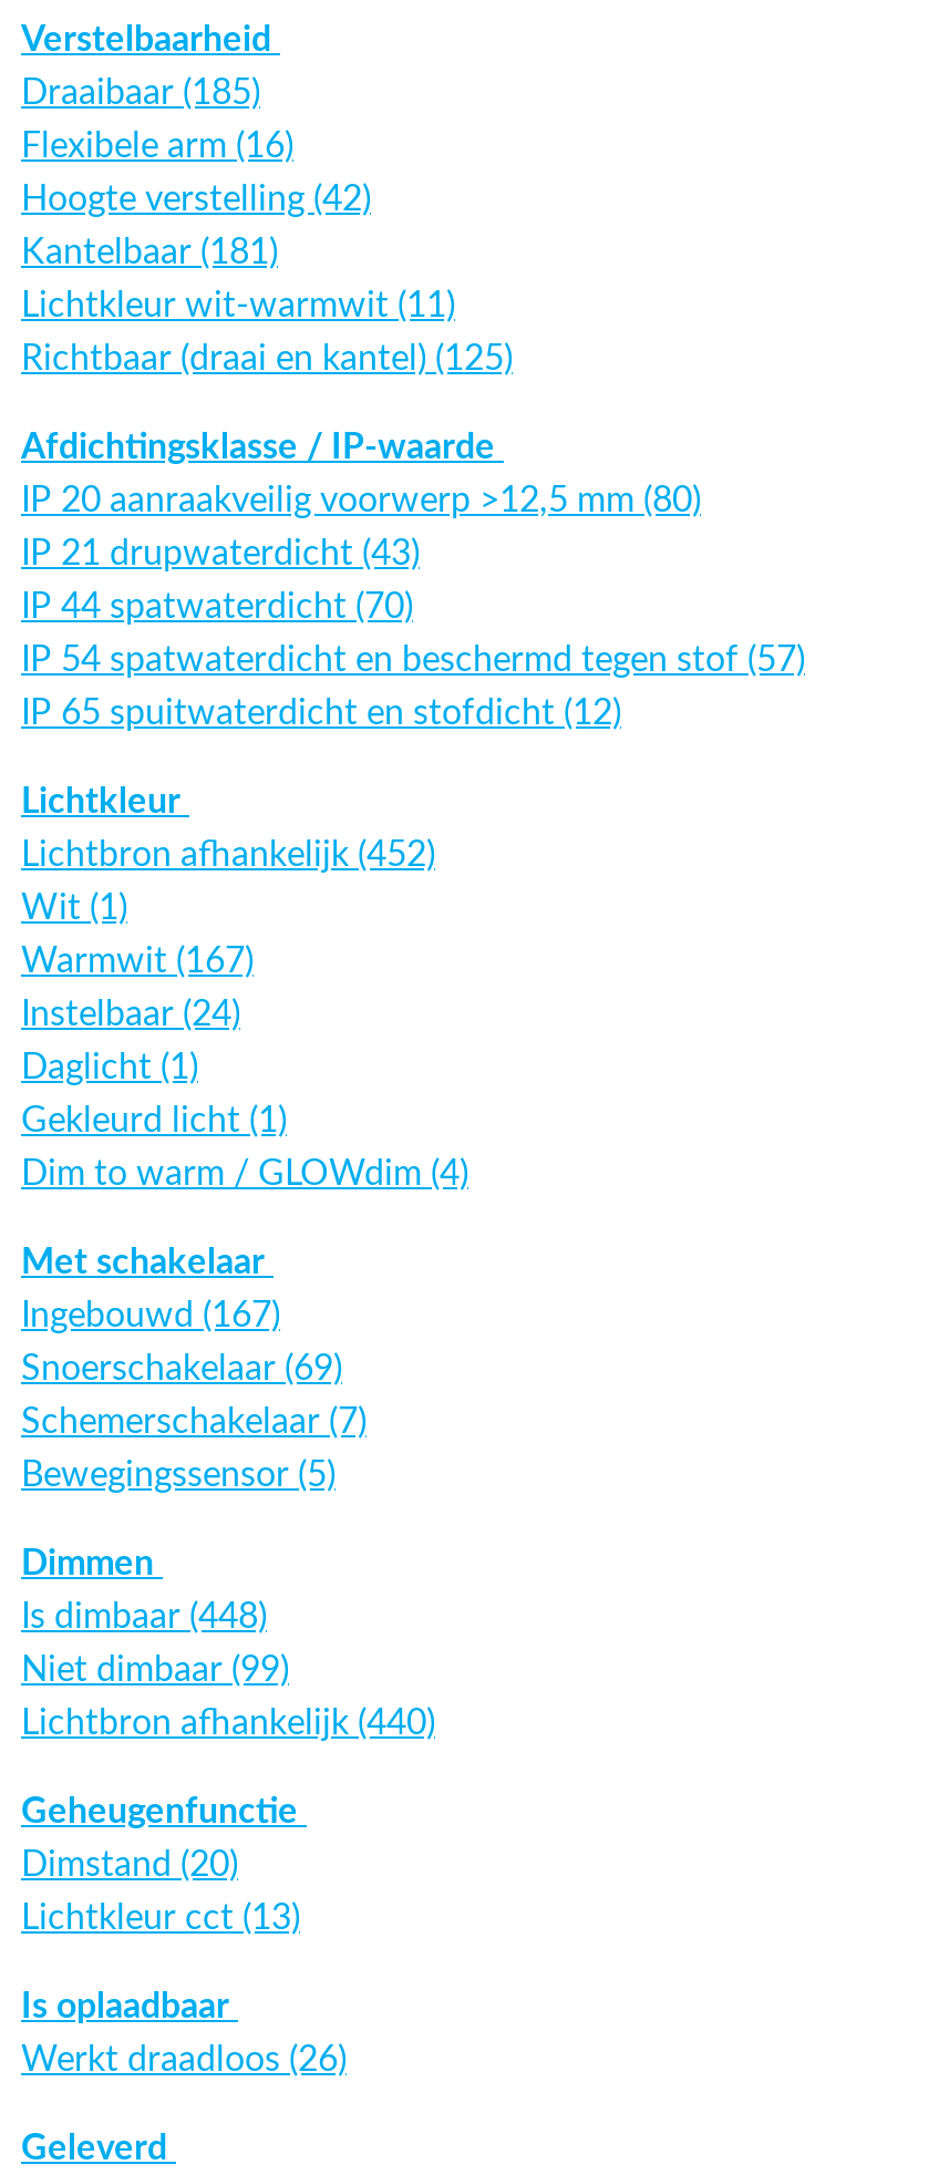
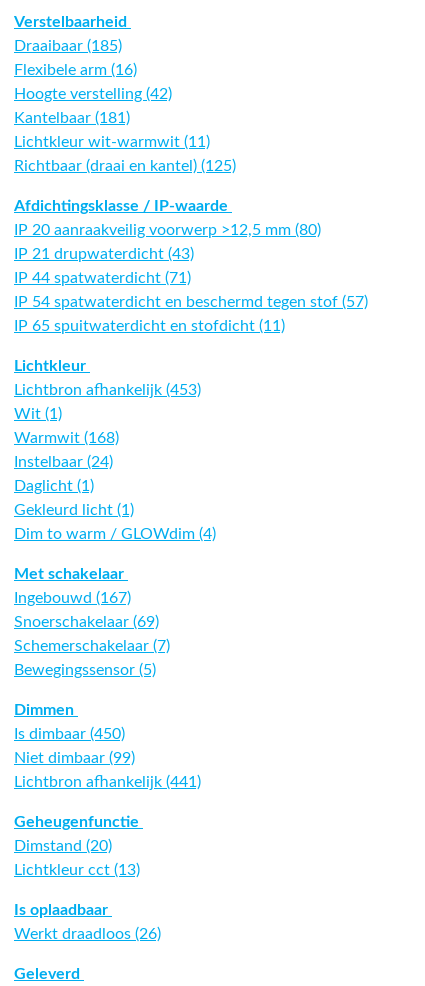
[21,589,413,625] IP 44 spatwaterdicht (70) -> [14,270,191,286] IP 44 spatwaterdicht (71)
[21,695,621,731] IP 65 spuitwaterdicht en stofdicht (12) -> [14,318,285,334] IP 65 spuitwaterdicht en stofdicht (11)
[21,837,435,873] Lichtbron afhankelijk (452) -> [14,382,201,398] Lichtbron afhankelijk (453)
[21,944,254,979] Warmwit (167) -> [14,430,119,446] Warmwit (168)
[21,1599,267,1635] Is dimbaar (448) -> [14,726,125,742] Is dimbaar (450)
[21,1705,435,1741] Lichtbron afhankelijk (440) -> [14,774,201,790] Lichtbron afhankelijk (441)

